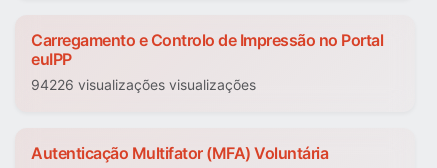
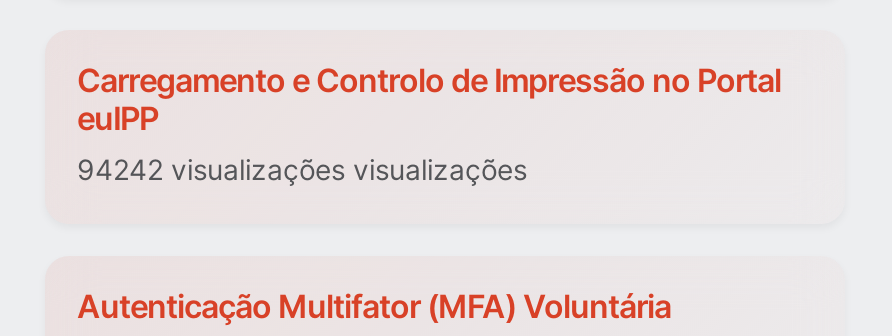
[31,76,256,93] 94226 visualizações visualizações -> [77,153,527,187] 94242 visualizações visualizações

